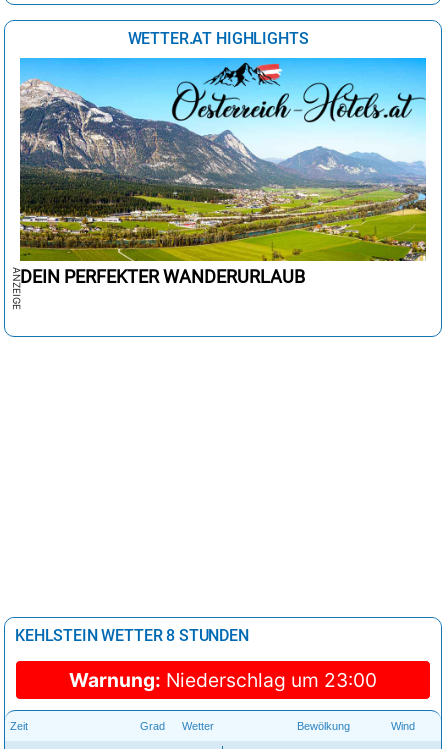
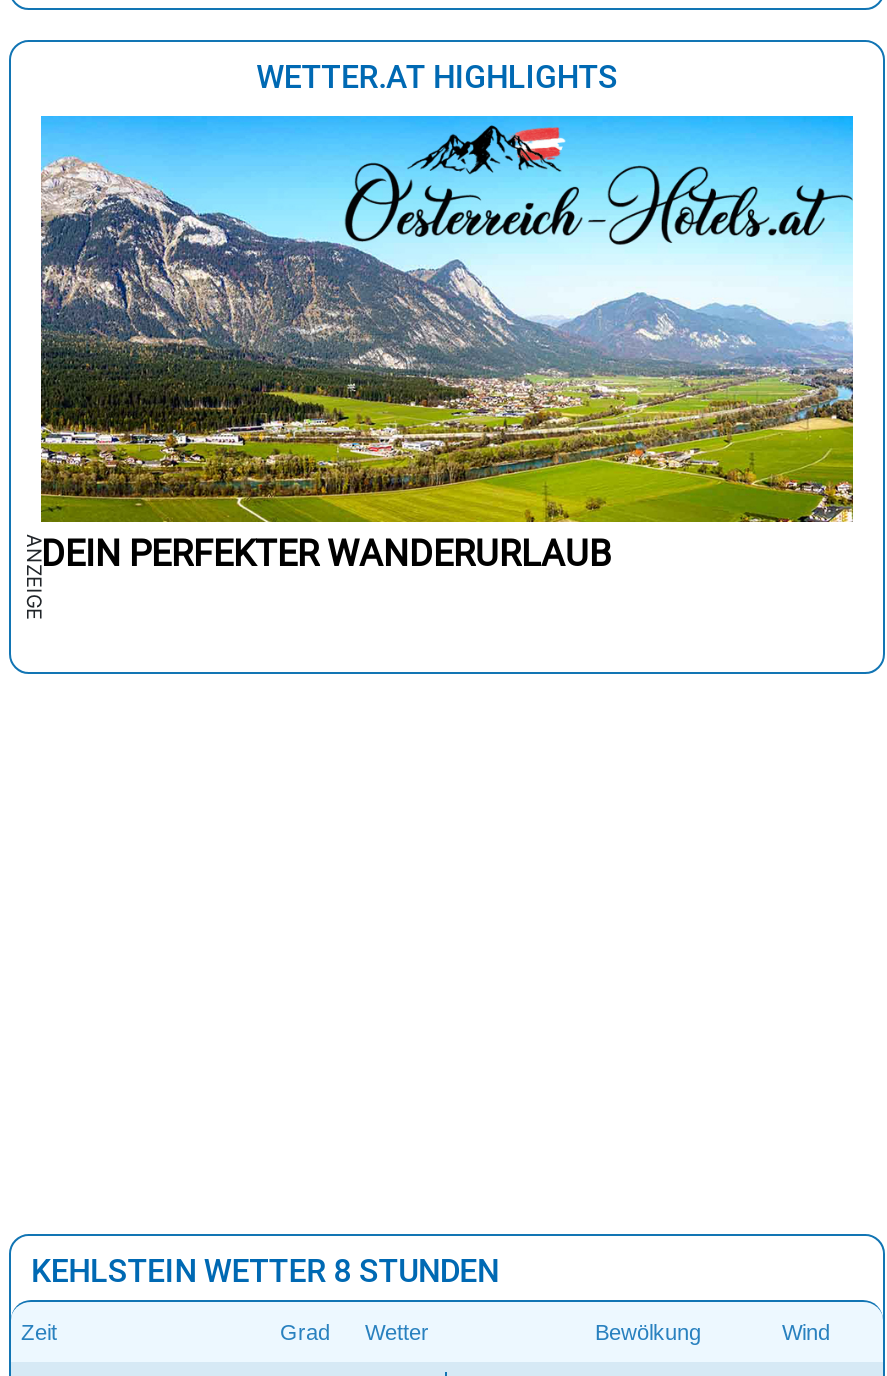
[69,668,377,692] Warnung: Niederschlag um 23:00 -> none

